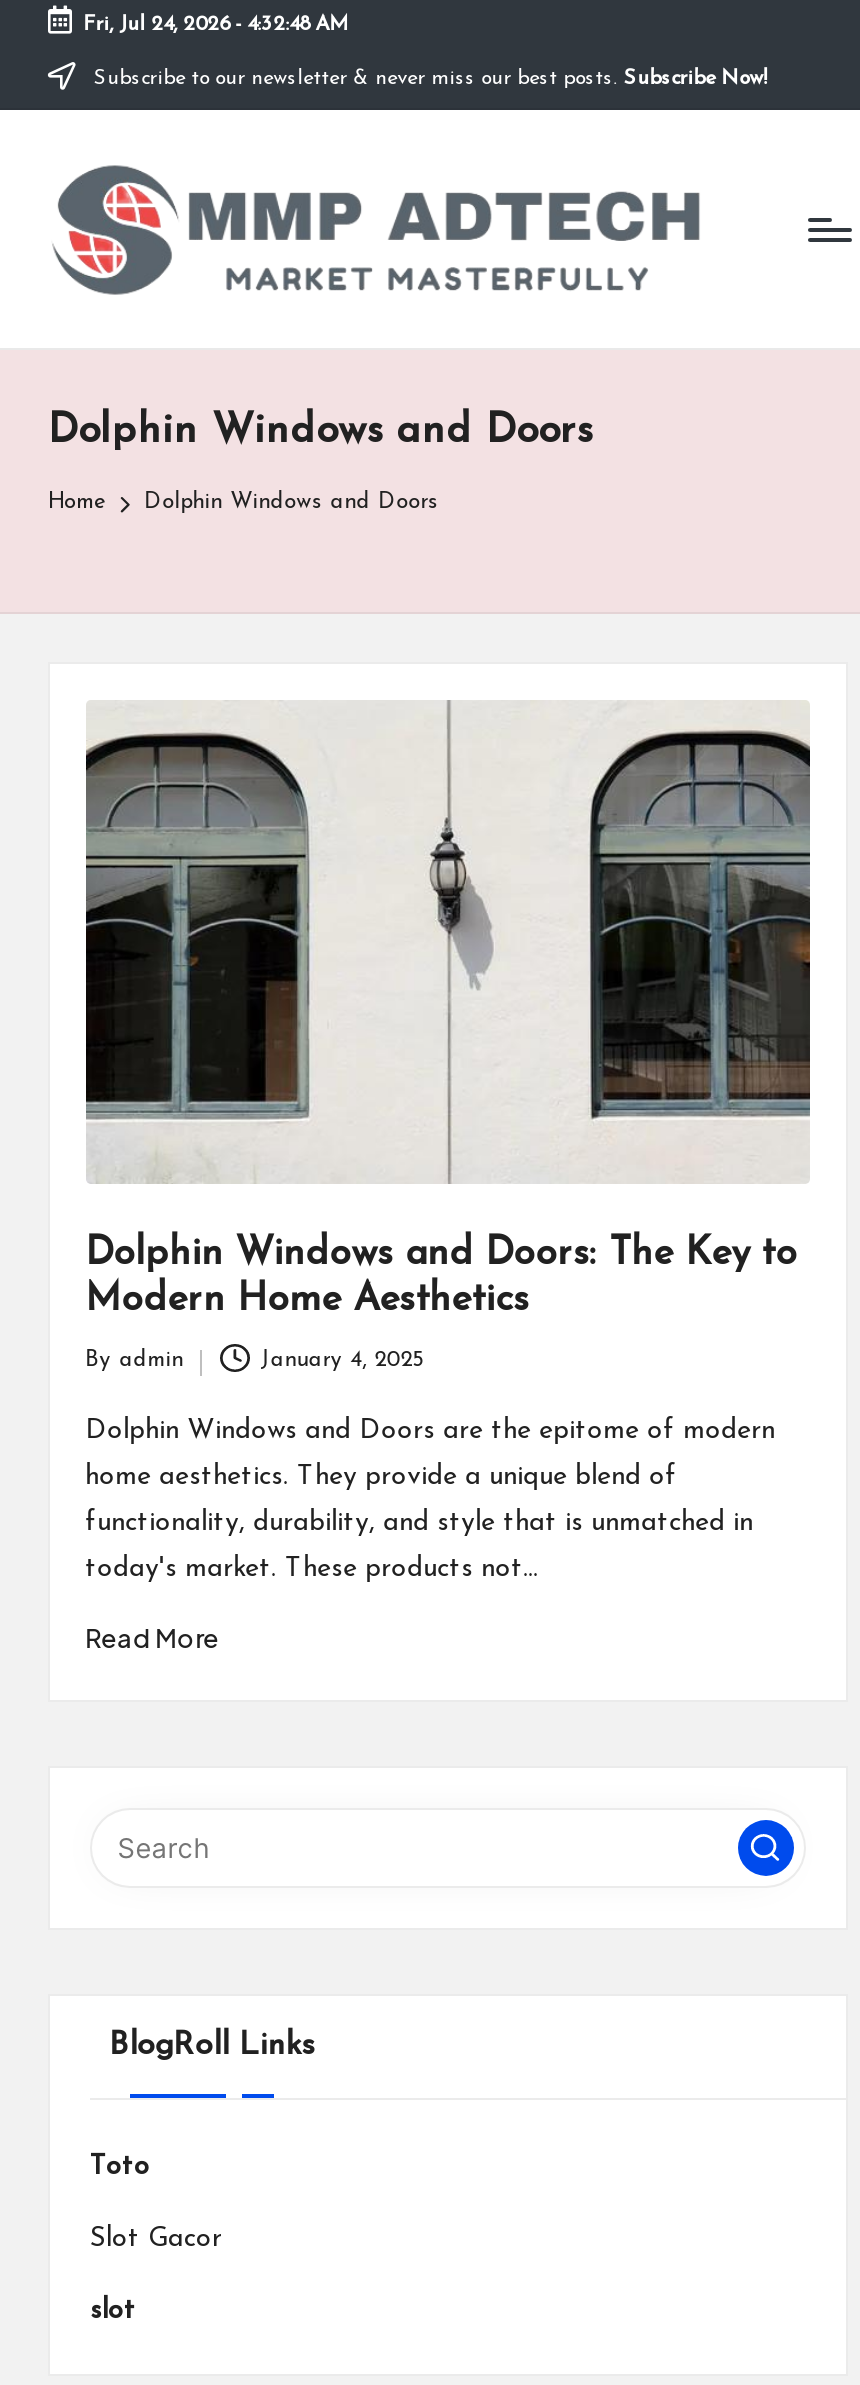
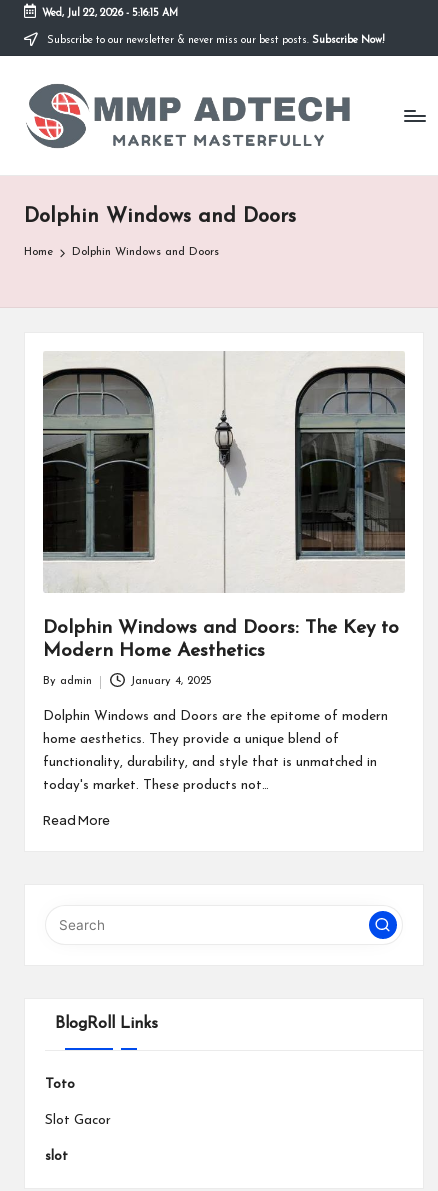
[83,14,347,36] Fri, Jul 24, 2026 - 4:32:48 AM -> [42,8,178,19] Wed, Jul 22, 2026 - 5:16:15 AM

